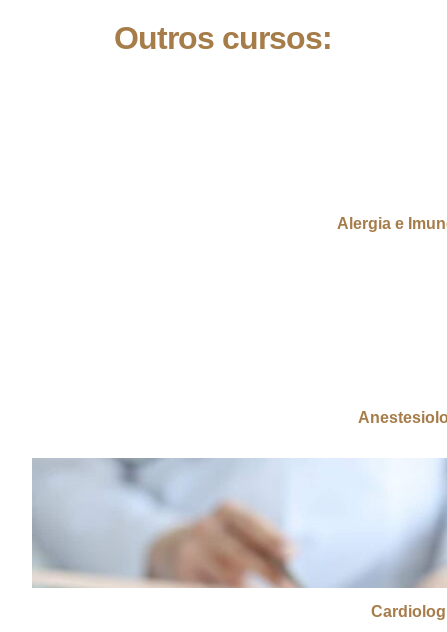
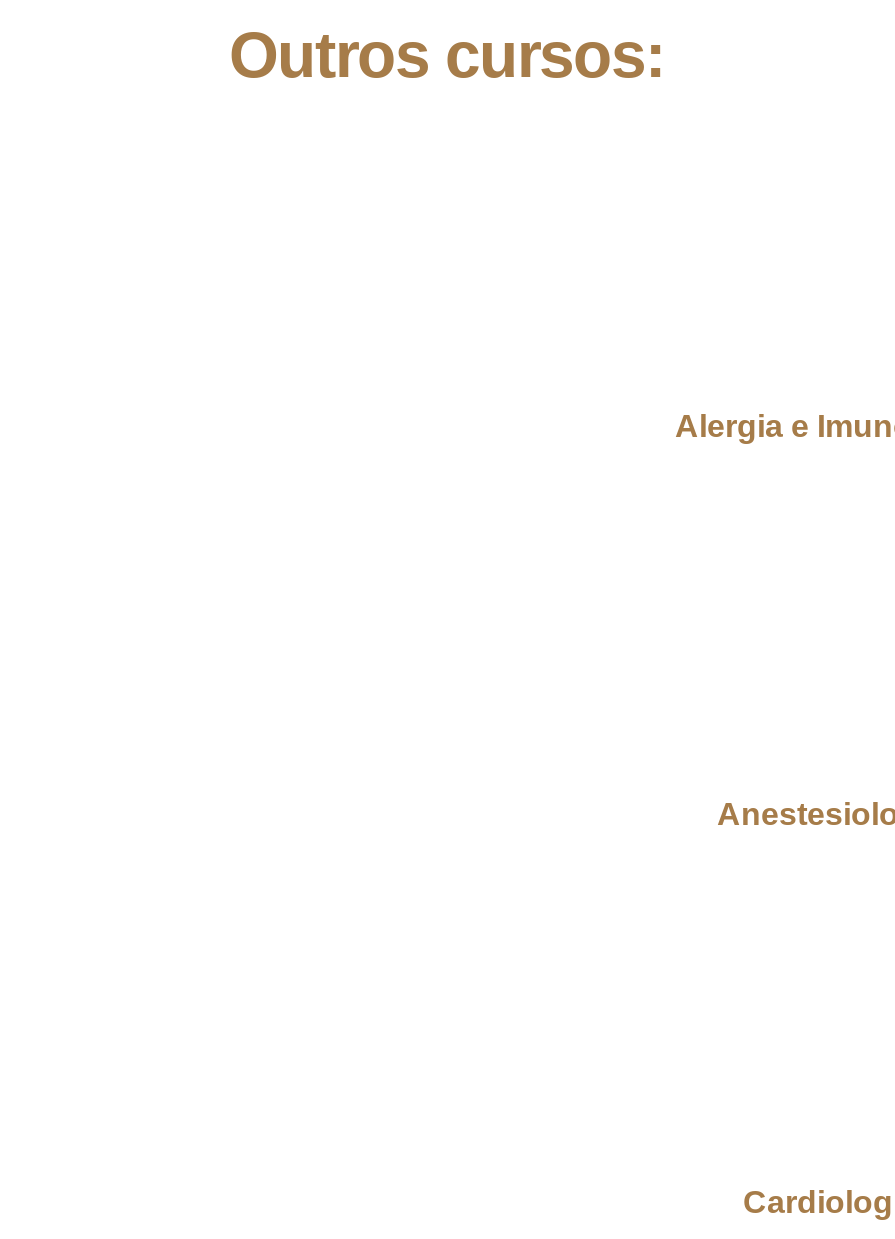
[31,457,444,589] [image] -> none

